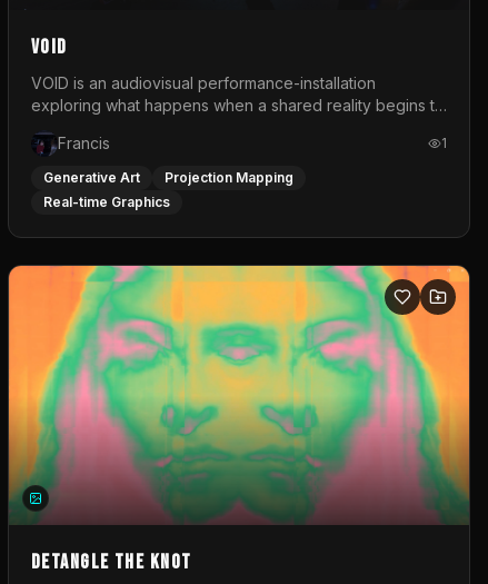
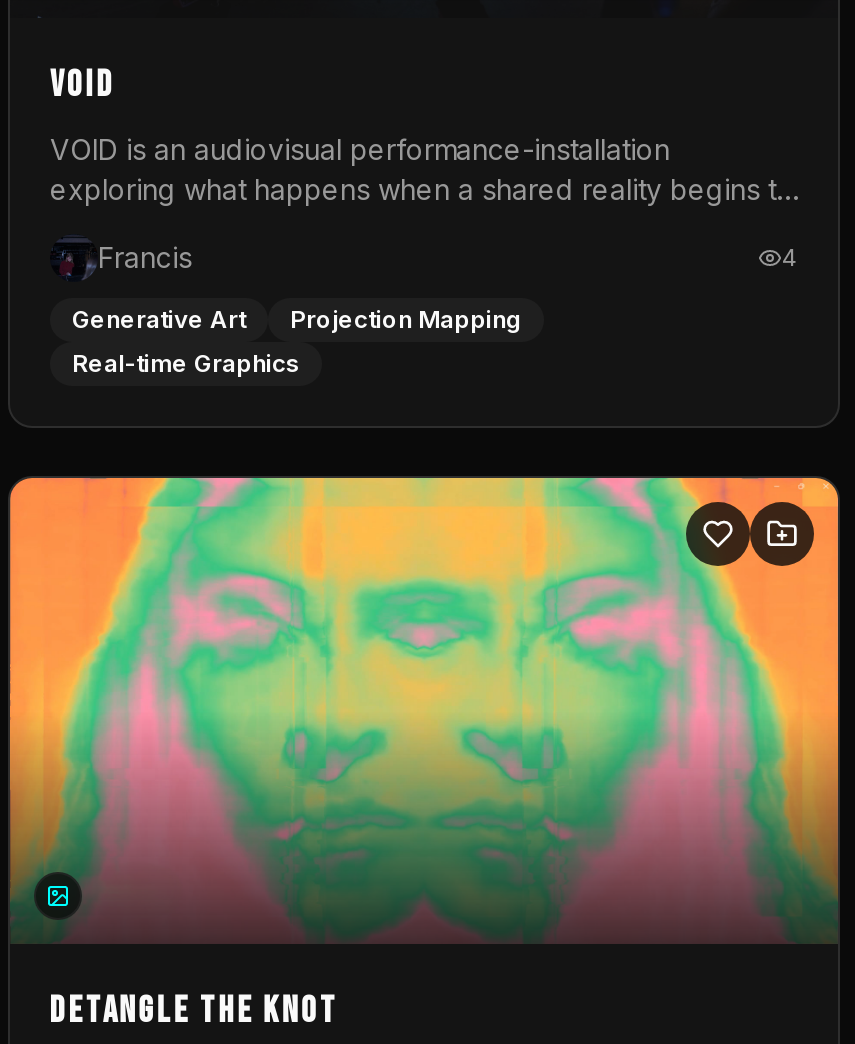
[441,135,447,151] 1 -> [782,242,798,272] 4

